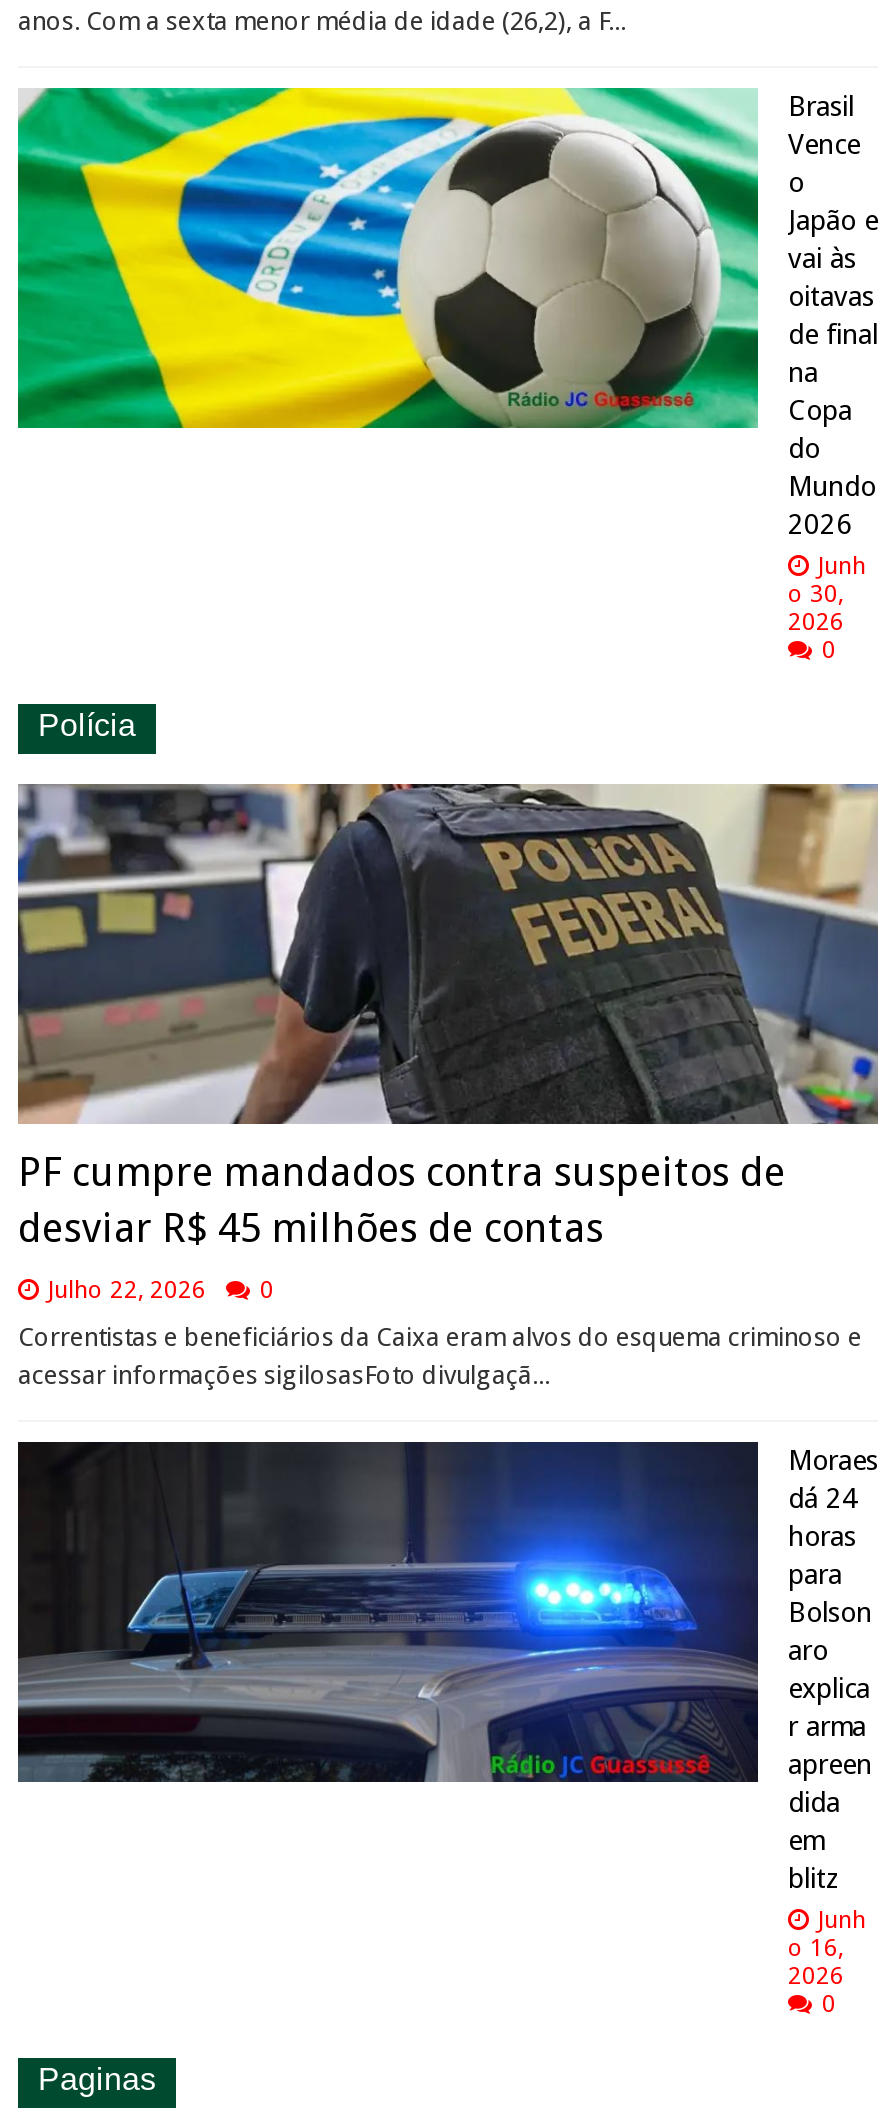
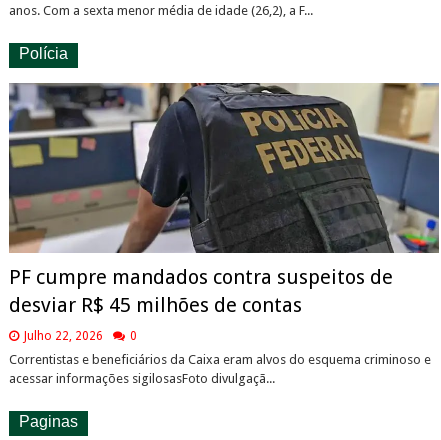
[16,86,878,663] [image] | Brasil | Vence | o | Japão e | vai às | oitavas | de final | na | Copa | do | Mundo | 2026 | Junh | o 30, | 2026 | 0 -> none
[16,1440,878,2017] [image] | Moraes | dá 24 | horas | para | Bolson | aro | explica | r arma | apreen | dida | em | blitz | Junh | o 16, | 2026 | 0 -> none

